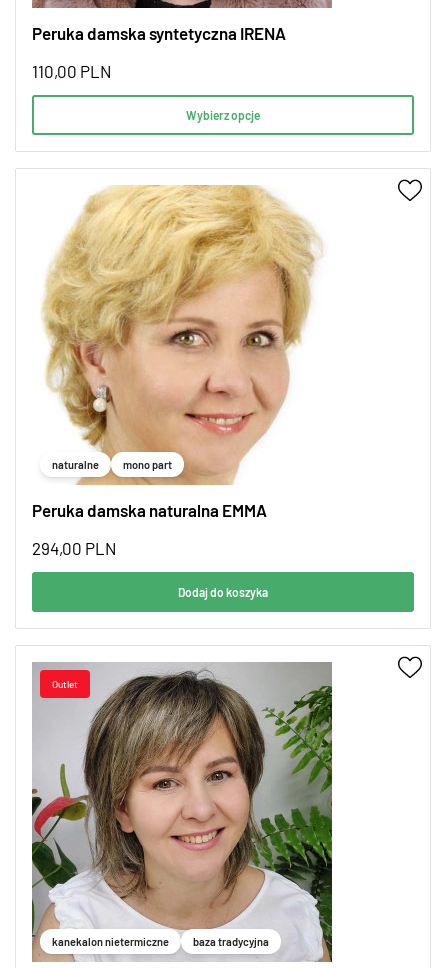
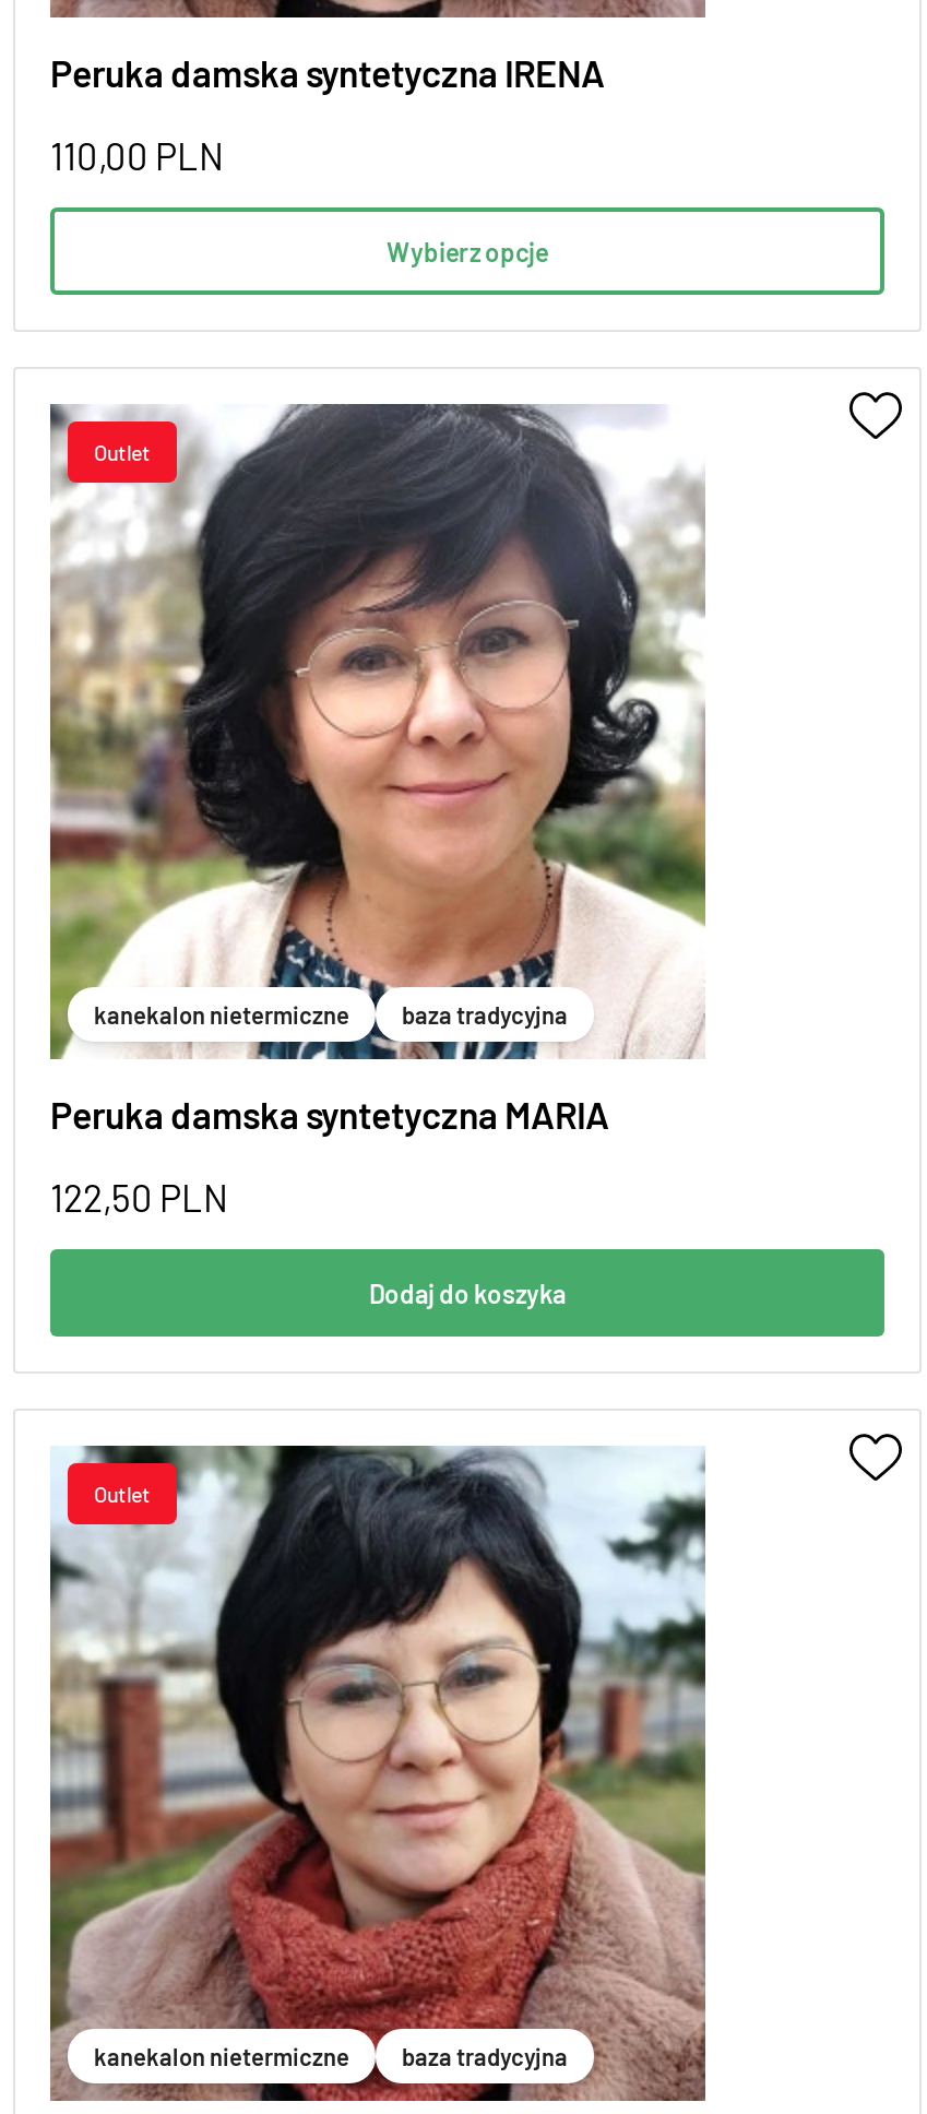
[32,184,332,486] [image] | naturalne | mono part -> [48,402,708,1061] [image] | kanekalon nietermiczne | baza tradycyjna
[32,500,267,520] Peruka damska naturalna EMMA -> [50,1093,609,1136] Peruka damska syntetyczna MARIA
[32,538,116,558] 294,00 PLN -> [50,1175,227,1218] 122,50 PLN
[31,661,333,962] [image] -> [50,1444,708,2103] [image]

